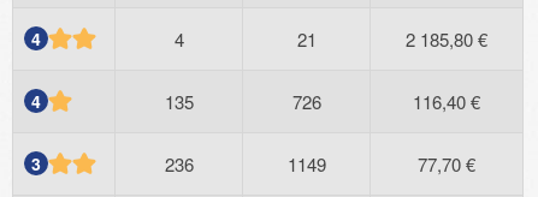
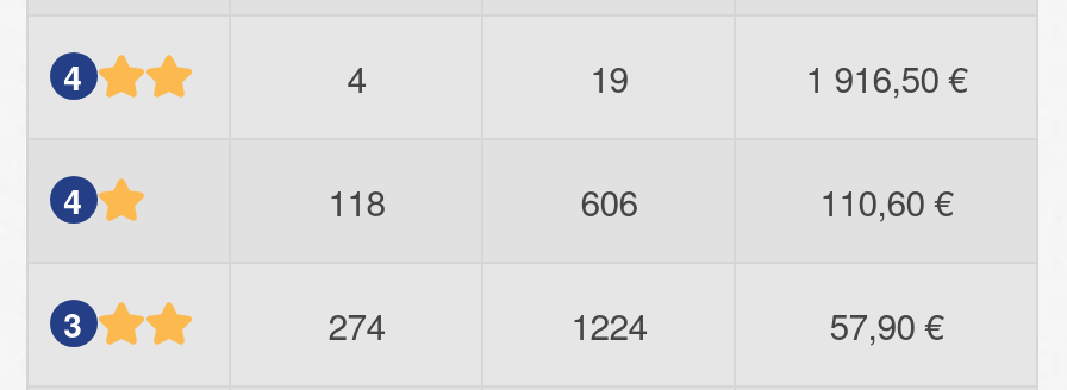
[297,26,316,52] 21 -> [590,52,628,102] 19
[406,26,488,52] 2 185,80 € -> [805,52,967,102] 1 916,50 €
[165,89,193,114] 135 -> [328,176,385,226] 118
[292,89,321,114] 726 -> [580,176,638,226] 606
[413,89,480,114] 116,40 € -> [820,176,953,226] 110,60 €
[165,151,193,176] 236 -> [328,299,385,349] 274
[287,151,326,176] 1149 -> [571,299,647,349] 1224
[418,151,476,176] 77,70 € -> [829,299,944,349] 57,90 €

